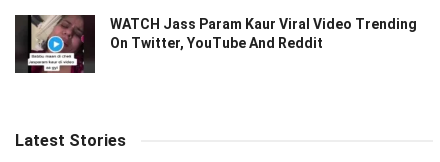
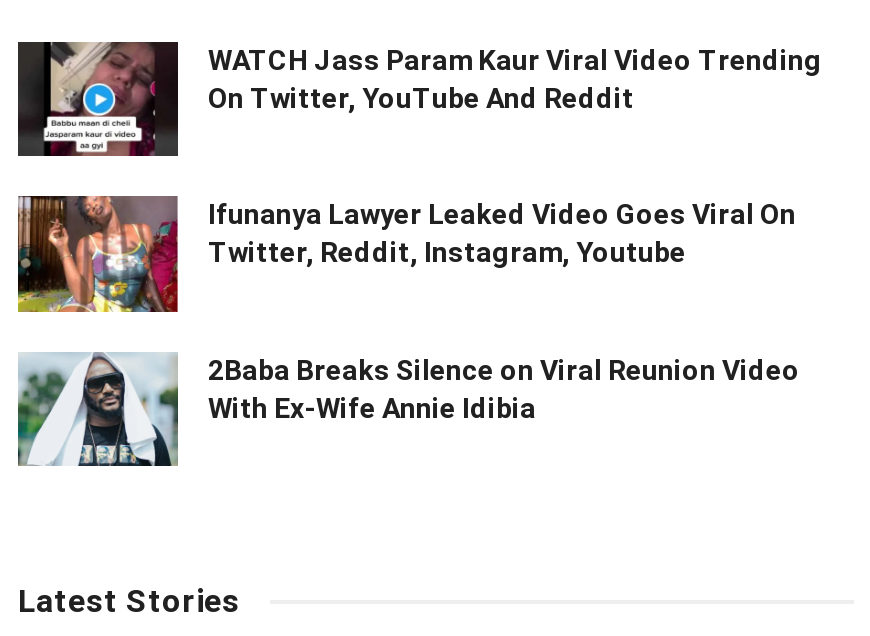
none -> [16,194,796,314] [image] | Ifunanya Lawyer Leaked Video Goes Viral On | Twitter, Reddit, Instagram, Youtube
none -> [16,352,800,468] [image] | 2Baba Breaks Silence on Viral Reunion Video | With Ex-Wife Annie Idibia

